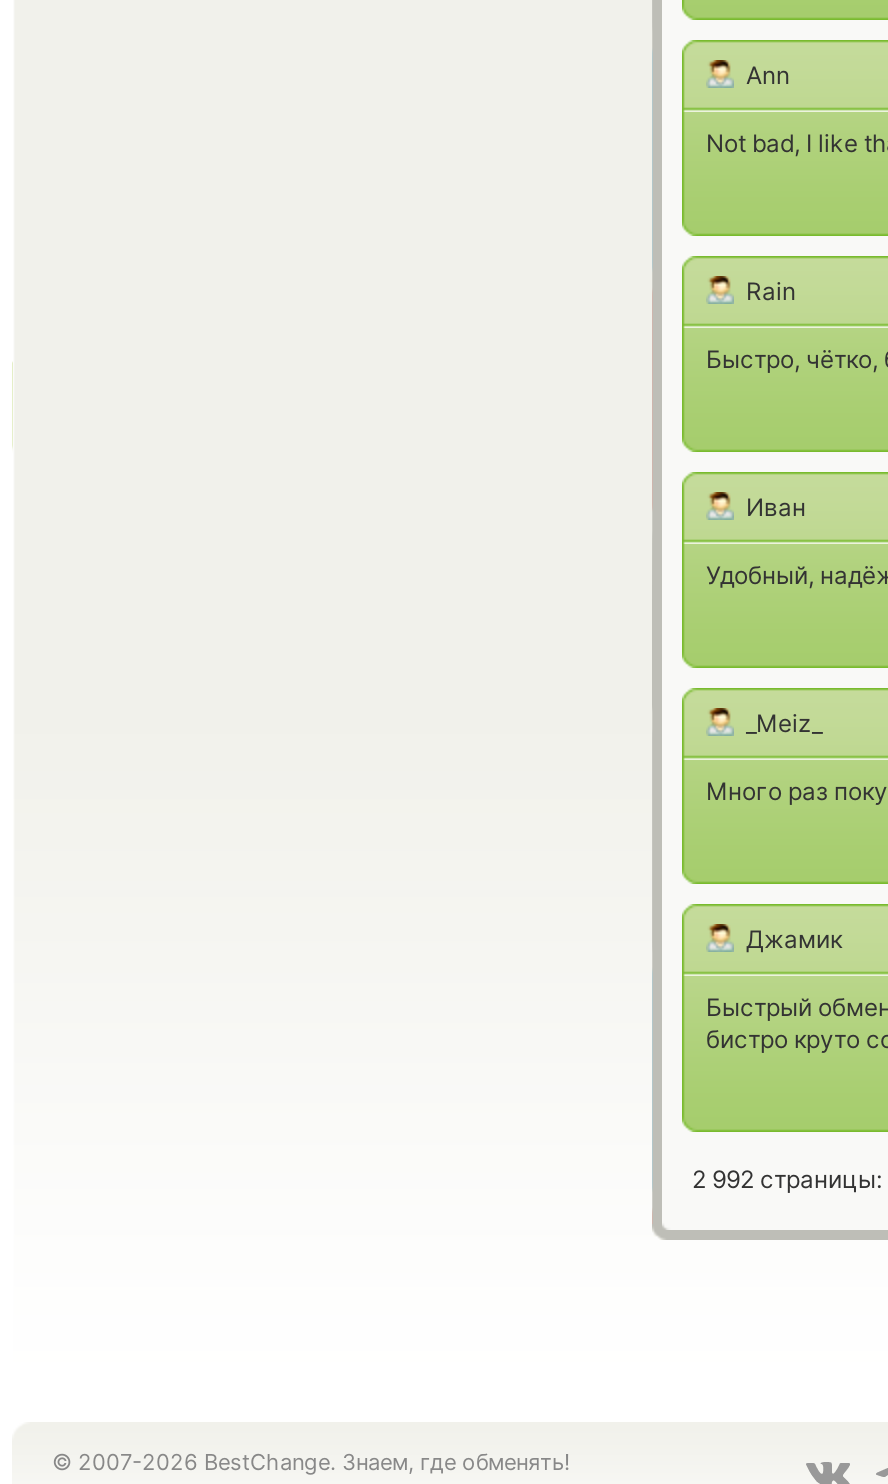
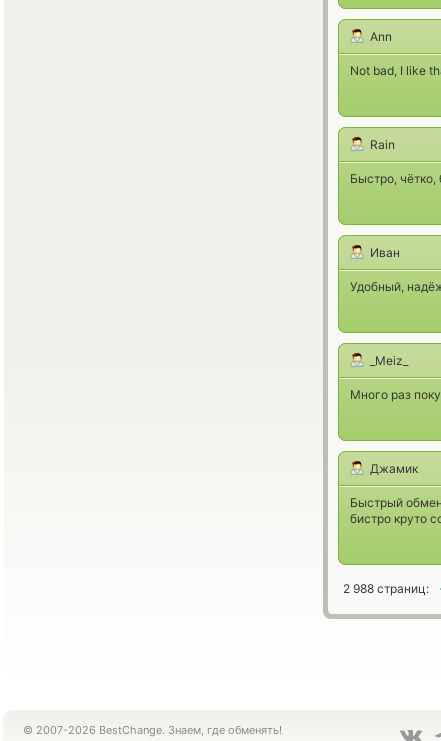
[692,1164,888,1194] 2 992 страницы: -> [343,581,432,596] 2 988 страниц:

